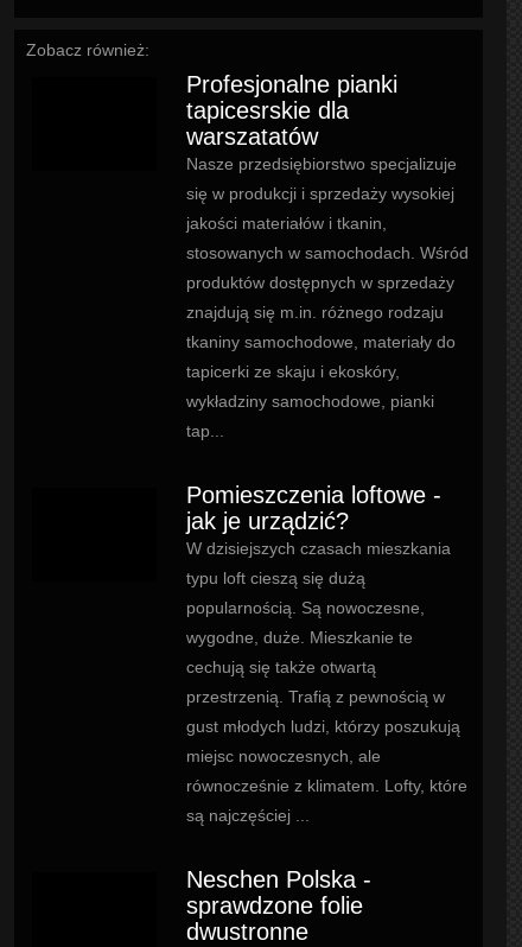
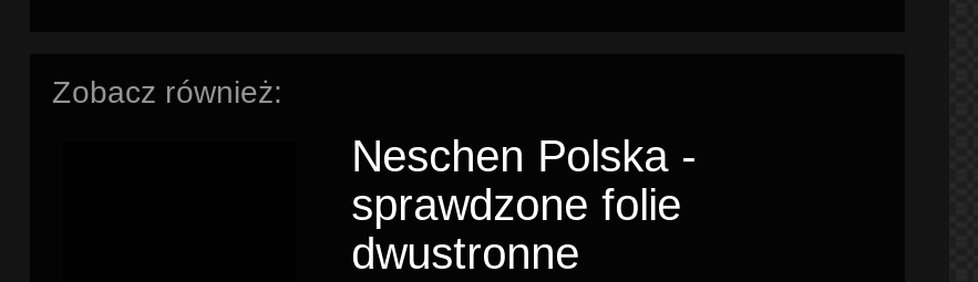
[186,71,469,825] Profesjonalne pianki | tapicesrskie dla | warszatatów | Nasze przedsiębiorstwo specjalizuje | się w produkcji i sprzedaży wysokiej | jakości materiałów i tkanin, | stosowanych w samochodach. Wśród | produktów dostępnych w sprzedaży | znajdują się m.in. różnego rodzaju | tkaniny samochodowe, materiały do | tapicerki ze skaju i ekoskóry, | wykładziny samochodowe, pianki | tap... | Pomieszczenia loftowe - | jak je urządzić? | W dzisiejszych czasach mieszkania | typu loft cieszą się dużą | popularnością. Są nowoczesne, | wygodne, duże. Mieszkanie te | cechują się także otwartą | przestrzenią. Trafią z pewnością w | gust młodych ludzi, którzy poszukują | miejsc nowoczesnych, ale | równocześnie z klimatem. Lofty, które | są najczęściej ... -> none

